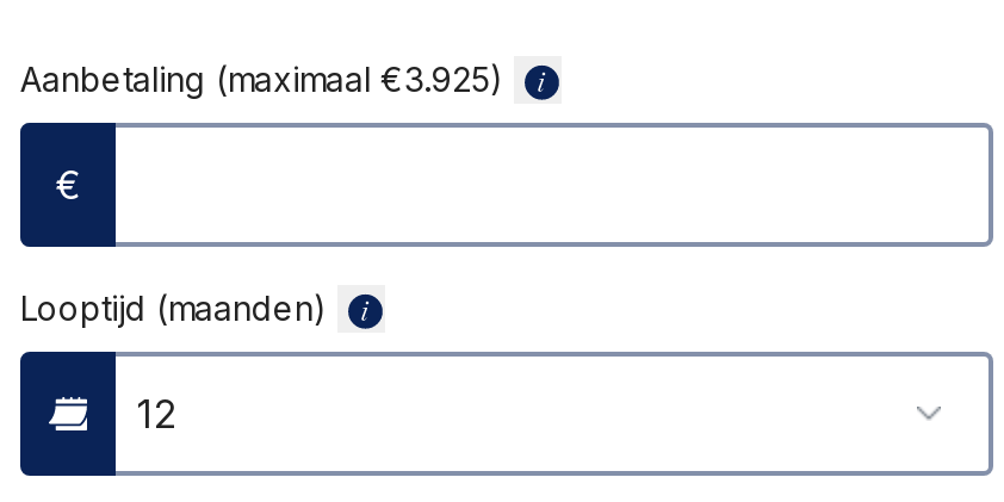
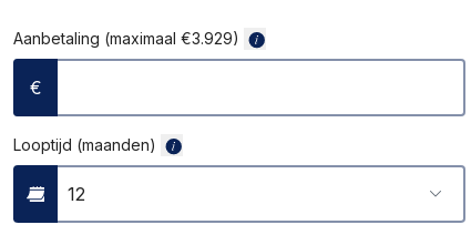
[20,58,504,99] Aanbetaling (maximaal €3.925) -> [13,29,239,48] Aanbetaling (maximaal €3.929)

